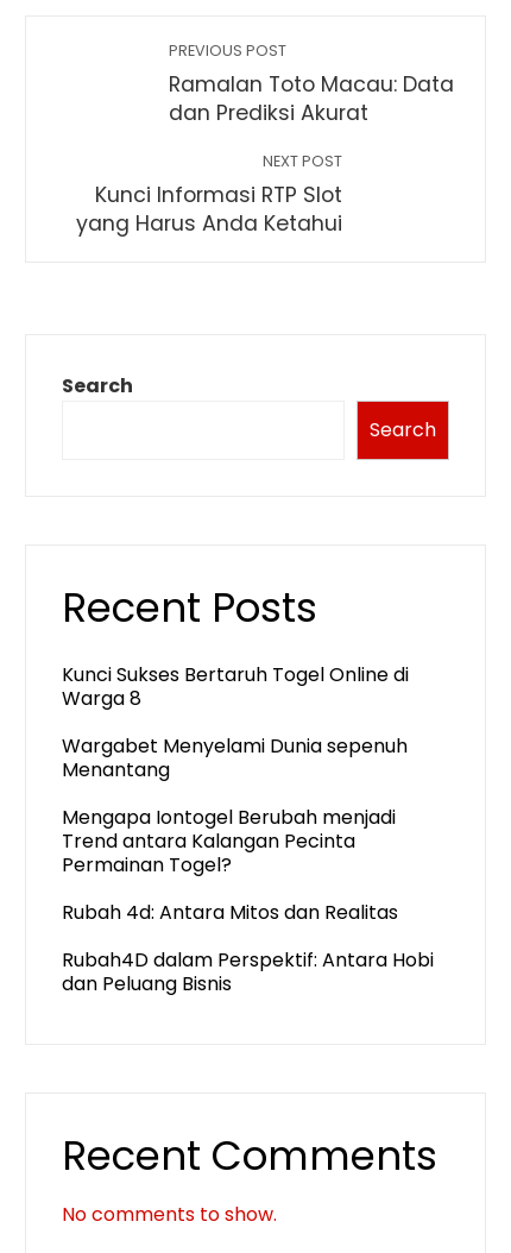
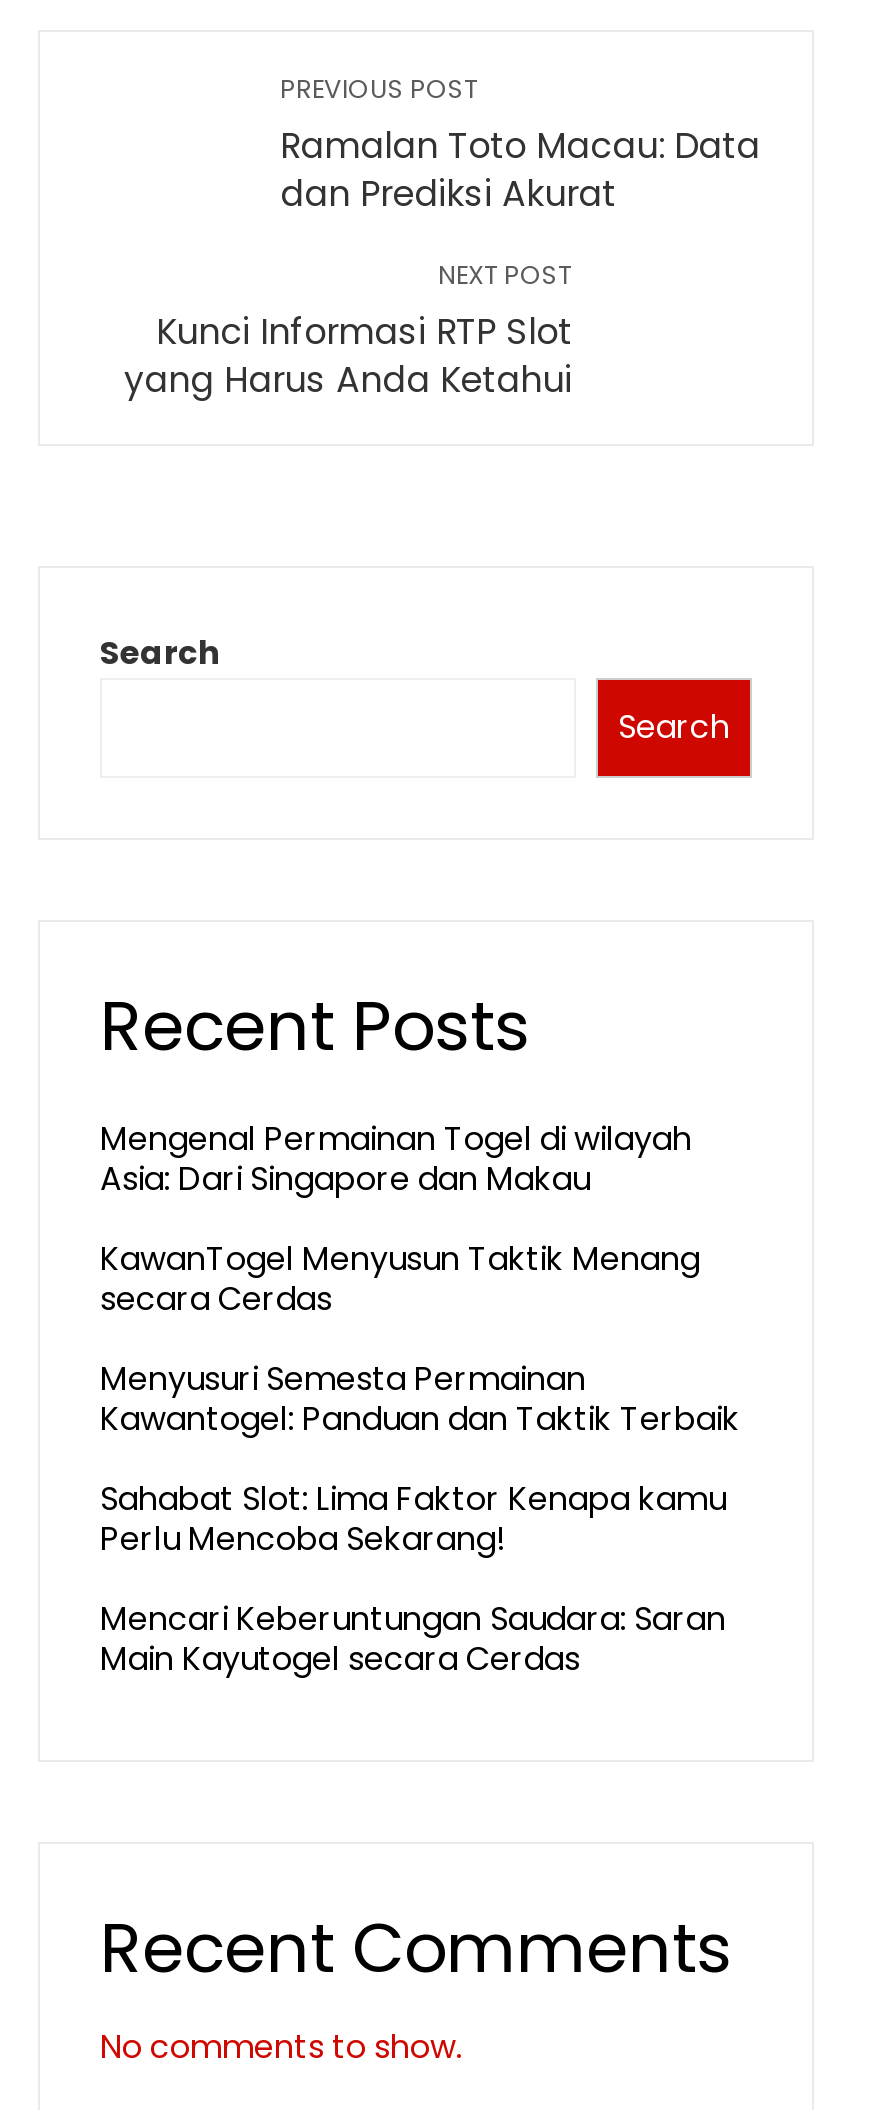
[62,661,409,712] Kunci Sukses Bertaruh Togel Online di | Warga 8 -> [100,1116,692,1202] Mengenal Permainan Togel di wilayah | Asia: Dari Singapore dan Makau
[62,732,408,783] Wargabet Menyelami Dunia sepenuh | Menantang -> [100,1236,700,1322] KawanTogel Menyusun Taktik Menang | secara Cerdas
[62,804,396,879] Mengapa Iontogel Berubah menjadi | Trend antara Kalangan Pecinta | Permainan Togel? -> [100,1356,740,1442] Menyusuri Semesta Permainan | Kawantogel: Panduan dan Taktik Terbaik
[62,899,398,926] Rubah 4d: Antara Mitos dan Realitas -> [100,1476,726,1562] Sahabat Slot: Lima Faktor Kenapa kamu | Perlu Mencoba Sekarang!
[62,946,434,997] Rubah4D dalam Perspektif: Antara Hobi | dan Peluang Bisnis -> [100,1596,726,1682] Mencari Keberuntungan Saudara: Saran | Main Kayutogel secara Cerdas

